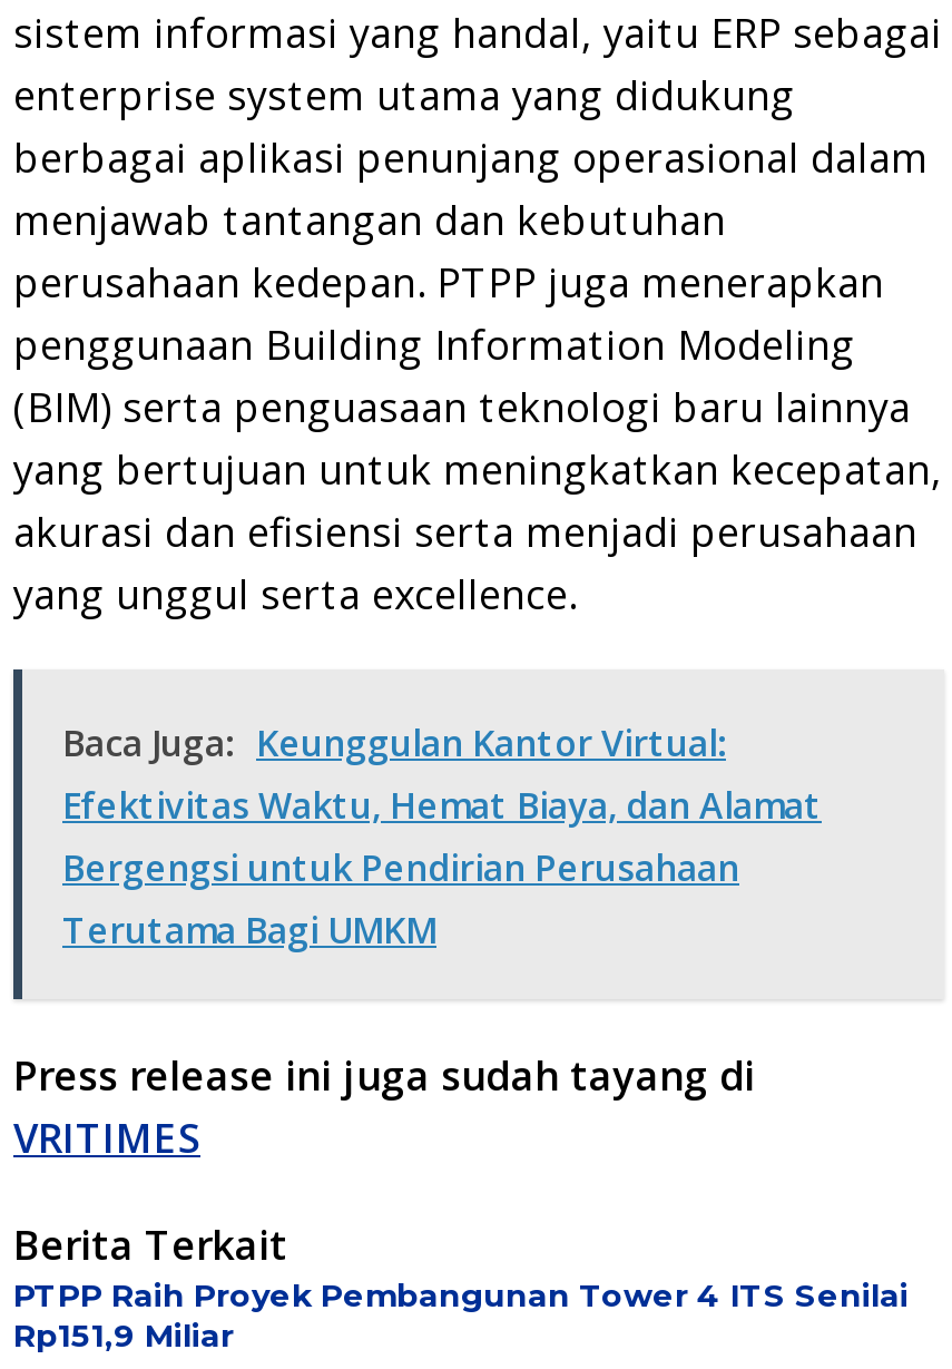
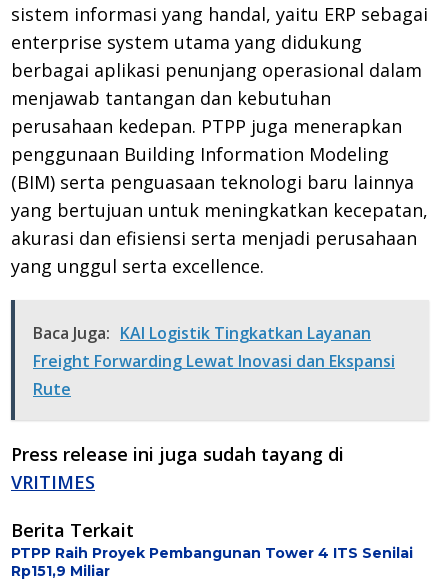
[62,717,822,954] Baca Juga: Keunggulan Kantor Virtual: | Efektivitas Waktu, Hemat Biaya, dan Alamat | Bergengsi untuk Pendirian Perusahaan | Terutama Bagi UMKM -> [33,322,395,400] Baca Juga: KAI Logistik Tingkatkan Layanan | Freight Forwarding Lewat Inovasi dan Ekspansi | Rute

